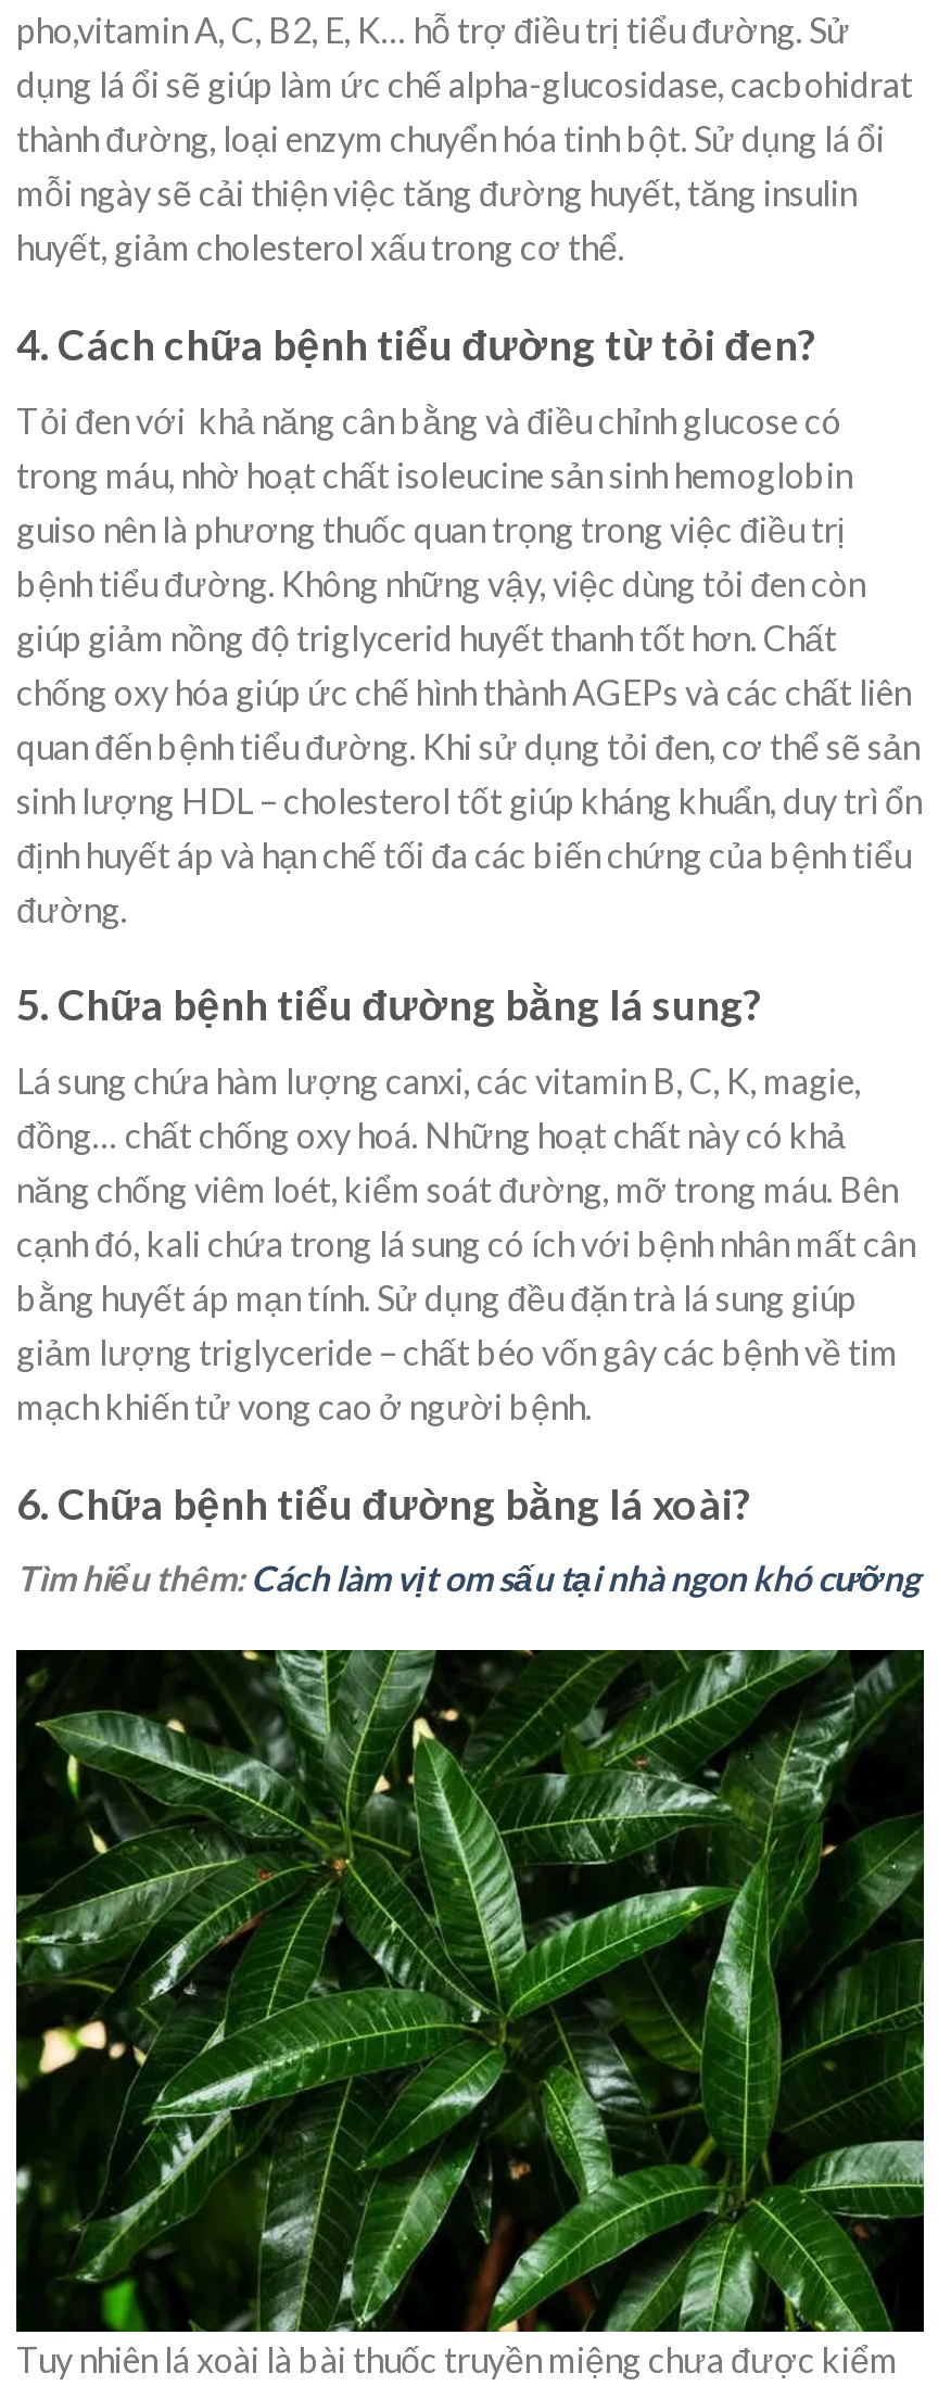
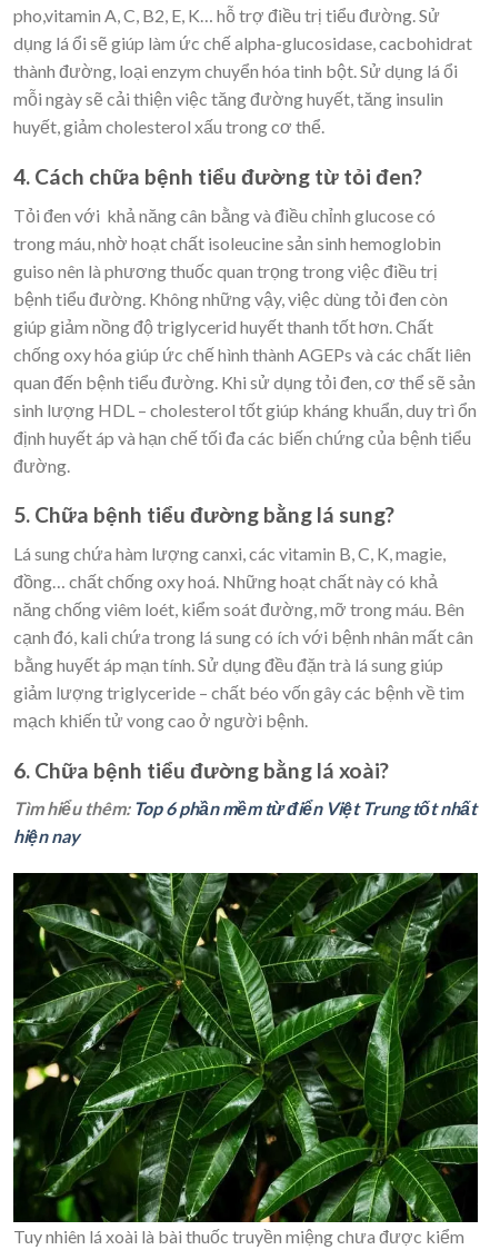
[16,1558,920,1599] Tìm hiểu thêm: Cách làm vịt om sấu tại nhà ngon khó cưỡng -> [13,798,477,847] Tìm hiểu thêm: Top 6 phần mềm từ điển Việt Trung tốt nhất | hiện nay

